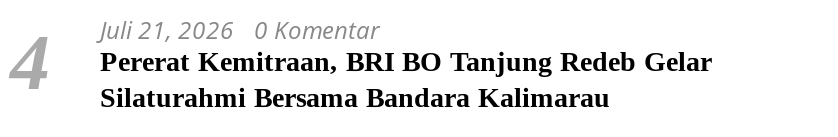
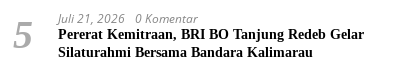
[10,13,712,113] 4 Juli 21, 2026 0 Komentar Pererat Kemitraan, BRI BO Tanjung Redeb Gelar Silaturahmi Bersama Bandara Kalimarau -> [13,10,364,60] 5 Juli 21, 2026 0 Komentar Pererat Kemitraan, BRI BO Tanjung Redeb Gelar Silaturahmi Bersama Bandara Kalimarau

